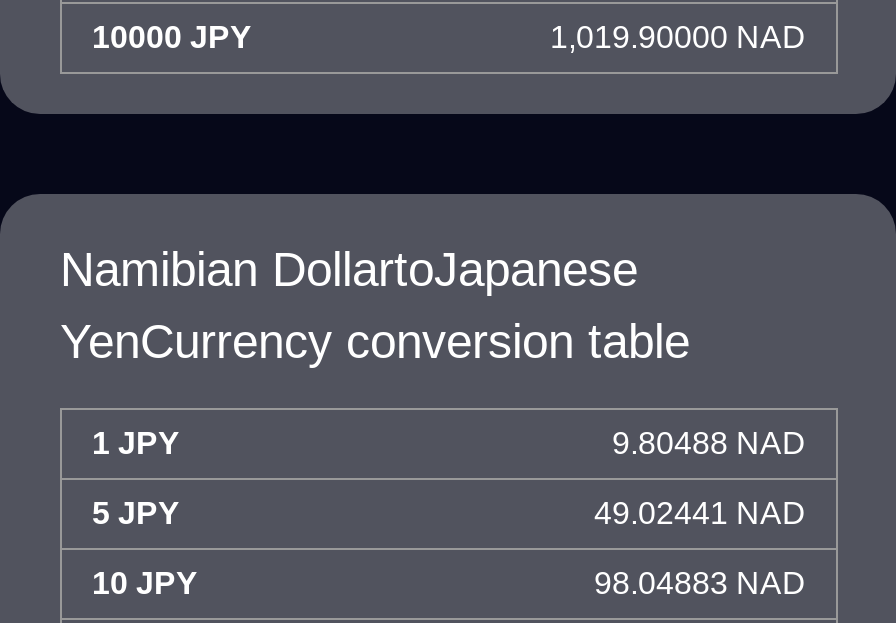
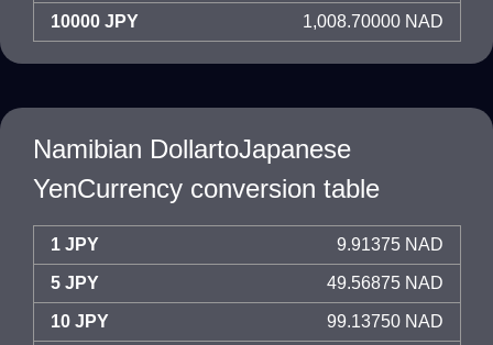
[550,20,806,54] 1,019.90000 NAD -> [303,12,443,31] 1,008.70000 NAD
[612,426,806,460] 9.80488 NAD -> [337,235,443,254] 9.91375 NAD
[594,496,806,530] 49.02441 NAD -> [327,274,443,292] 49.56875 NAD
[594,566,806,600] 98.04883 NAD -> [327,312,443,331] 99.13750 NAD

